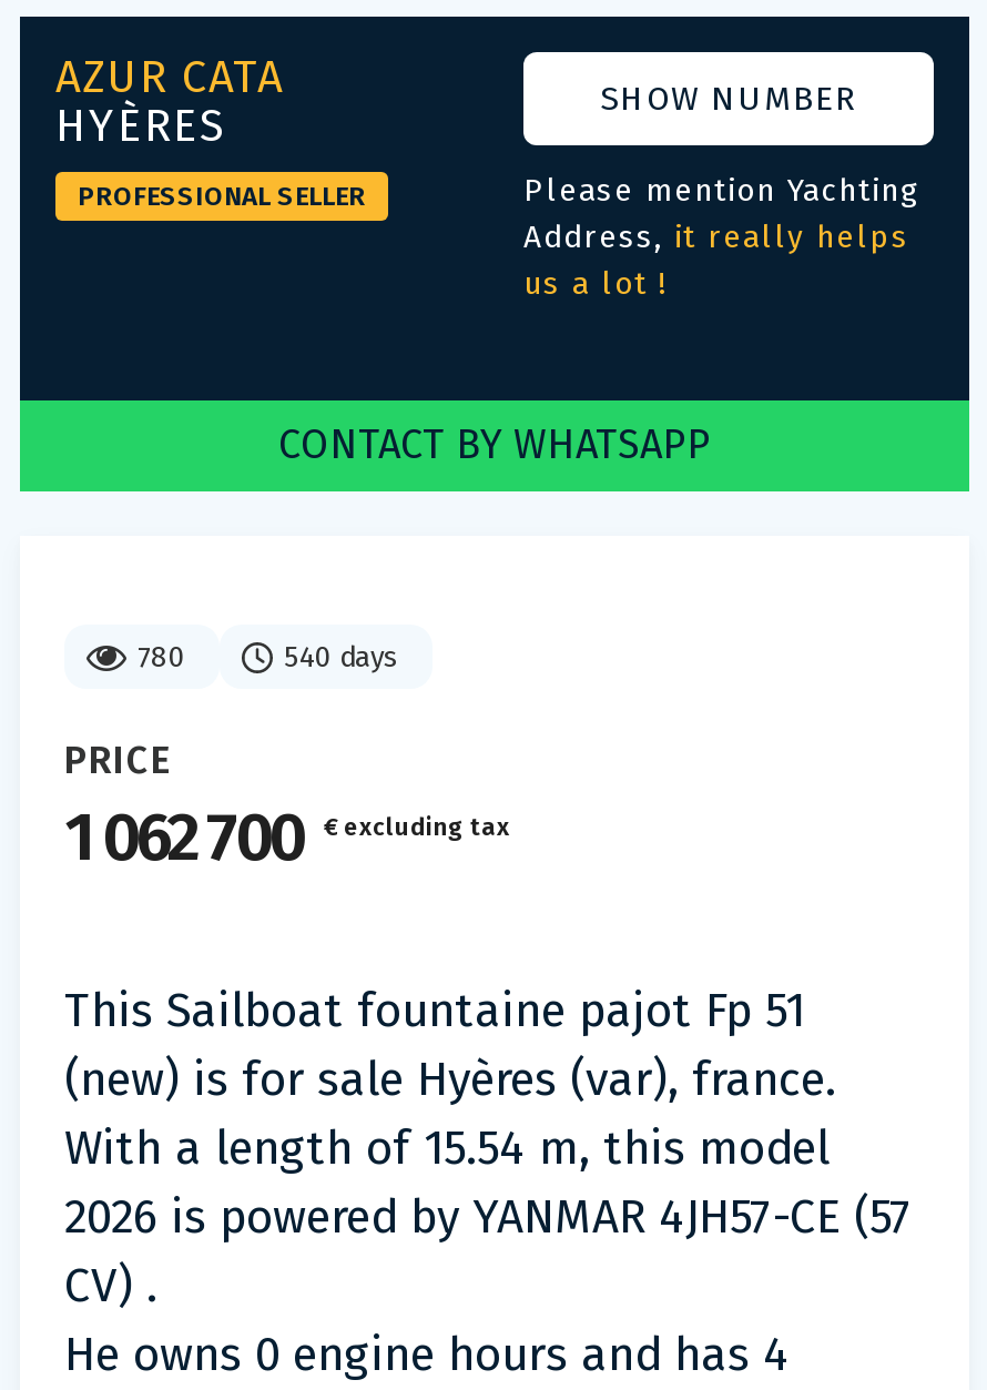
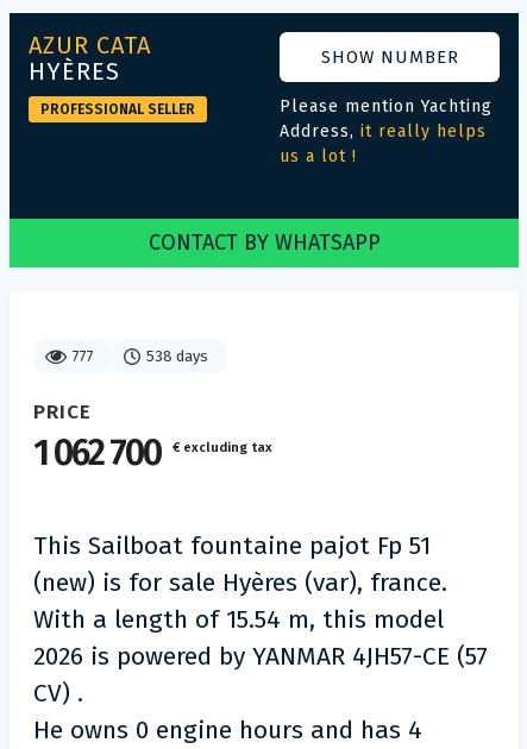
[138,640,186,673] 780 -> [73,347,94,365] 777
[284,640,399,673] 540 days -> [146,347,208,365] 538 days

